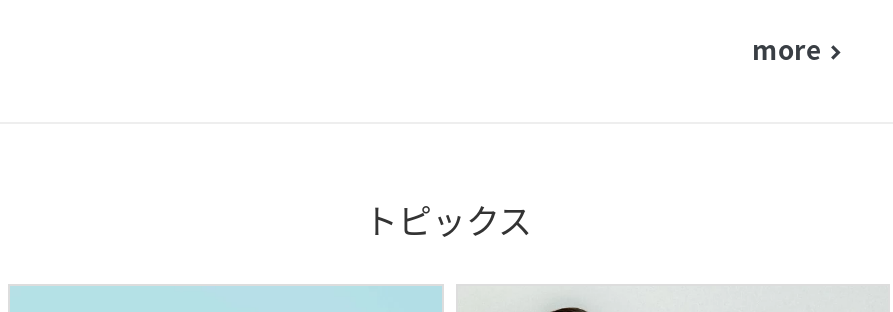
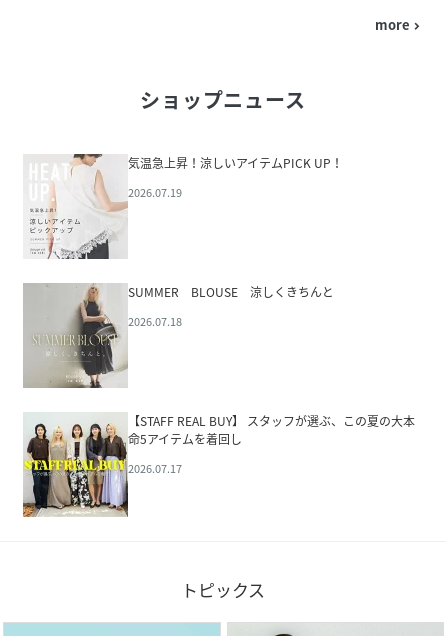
none -> [22,283,334,389] [image] | SUMMER BLOUSE 涼しくきちんと | 2026.07.18
none -> [22,412,415,518] [image] | 【STAFF REAL BUY】 スタッフが選ぶ、この夏の大本 | 命5アイテムを着回し | 2026.07.17
none -> [24,85,343,260] [image] | ショップニュース | 気温急上昇！涼しいアイテムPICK UP！ | 2026.07.19

